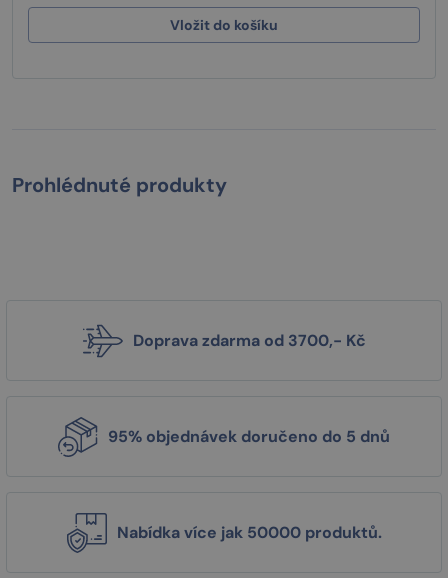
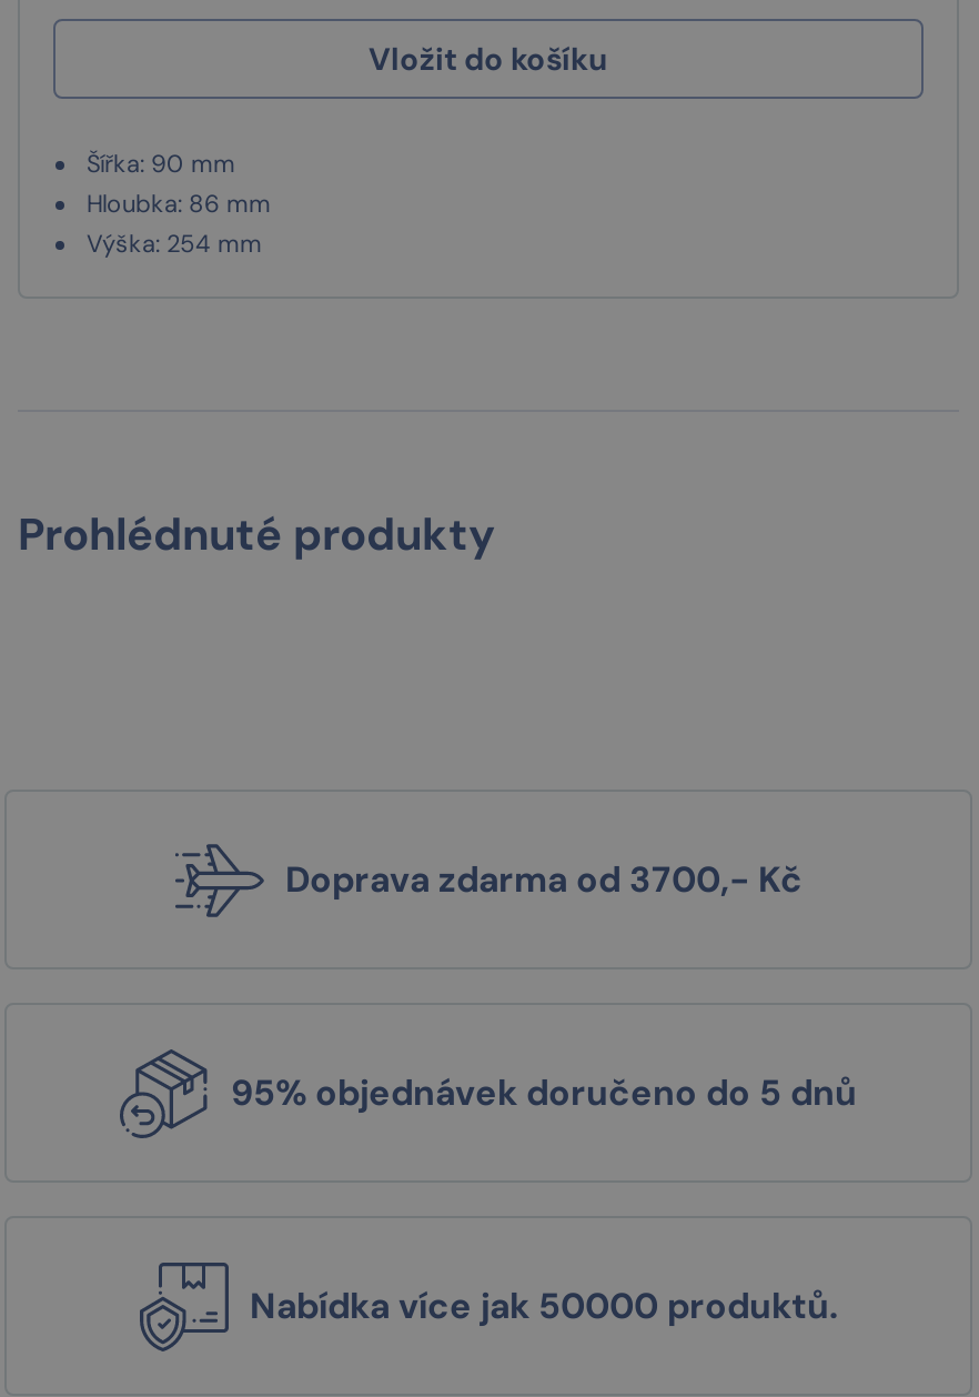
none -> [87,148,271,259] Šířka: 90 mm | Hloubka: 86 mm | Výška: 254 mm

